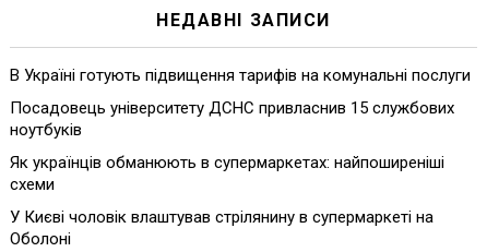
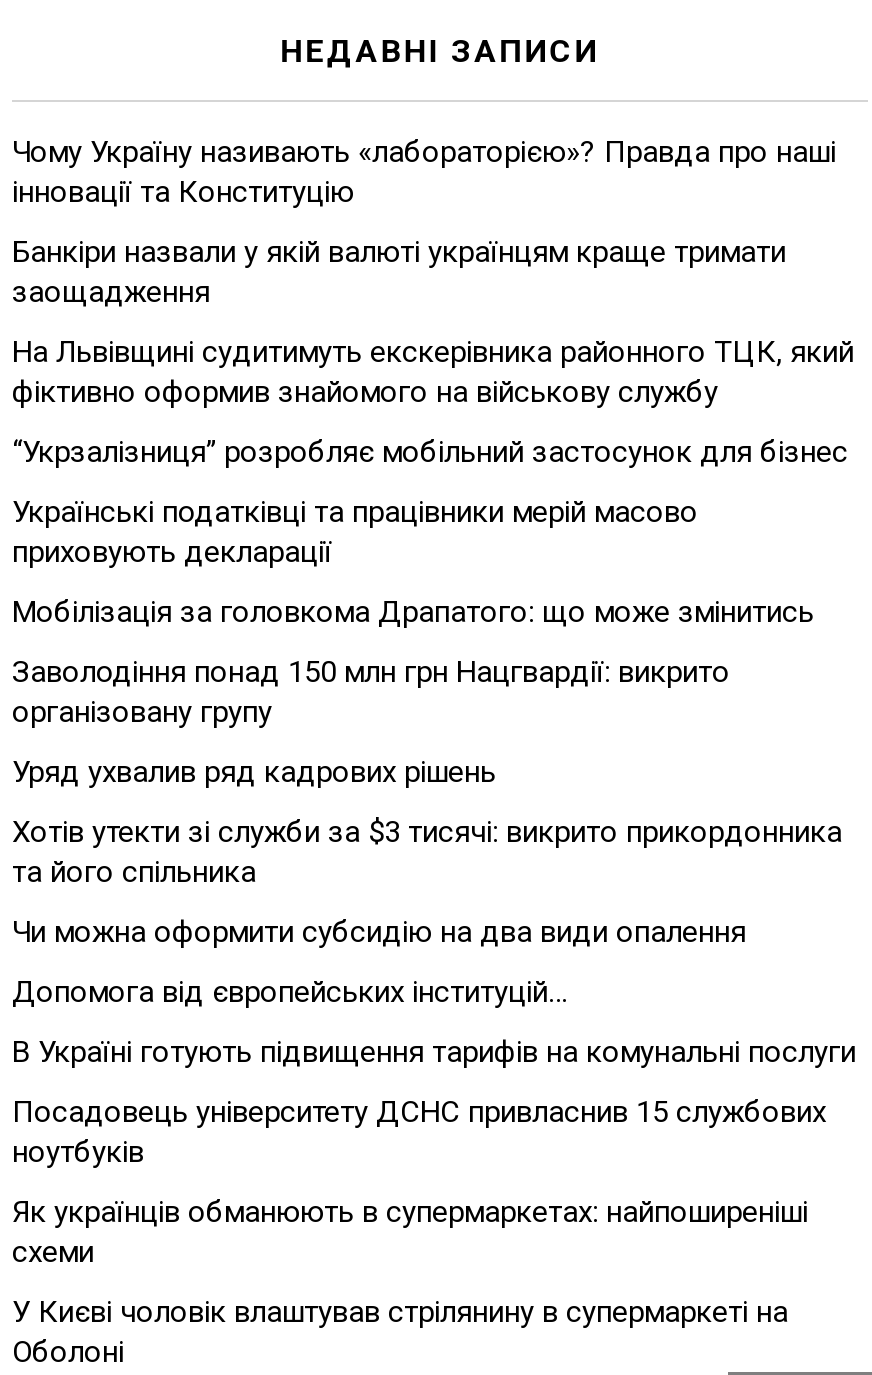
none -> [12,134,854,1010] Чому Україну називають «лабораторією»? Правда про наші | інновації та Конституцію | Банкіри назвали у якій валюті українцям краще тримати | заощадження | На Львівщині судитимуть екскерівника районного ТЦК, який | фіктивно оформив знайомого на військову службу | “Укрзалізниця” розробляє мобільний застосунок для бізнес | Українські податківці та працівники мерій масово | приховують декларації | Мобілізація за головкома Драпатого: що може змінитись | Заволодіння понад 150 млн грн Нацгвардії: викрито | організовану групу | Уряд ухвалив ряд кадрових рішень | Хотів утекти зі служби за $3 тисячі: викрито прикордонника | та його спільника | Чи можна оформити субсидію на два види опалення | Допомога від європейських інституцій…

